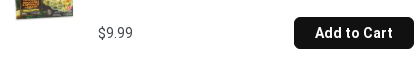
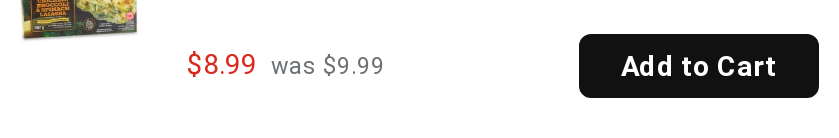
[98,25,133,41] $9.99 -> [187,48,385,80] $8.99 was $9.99

